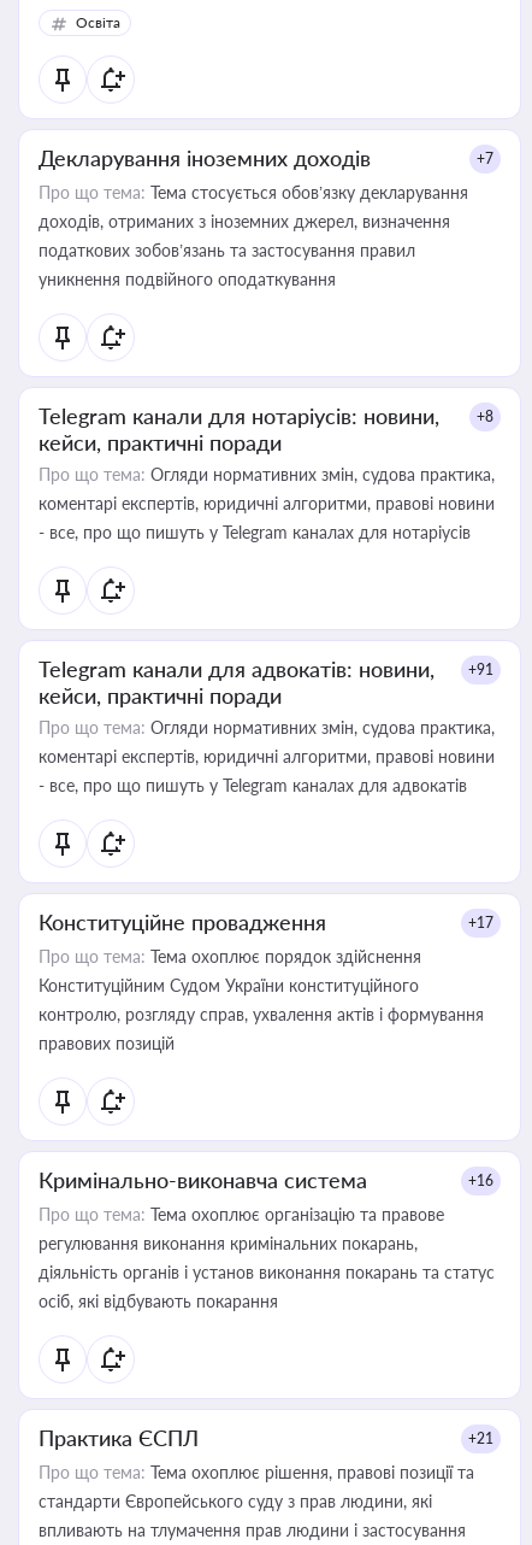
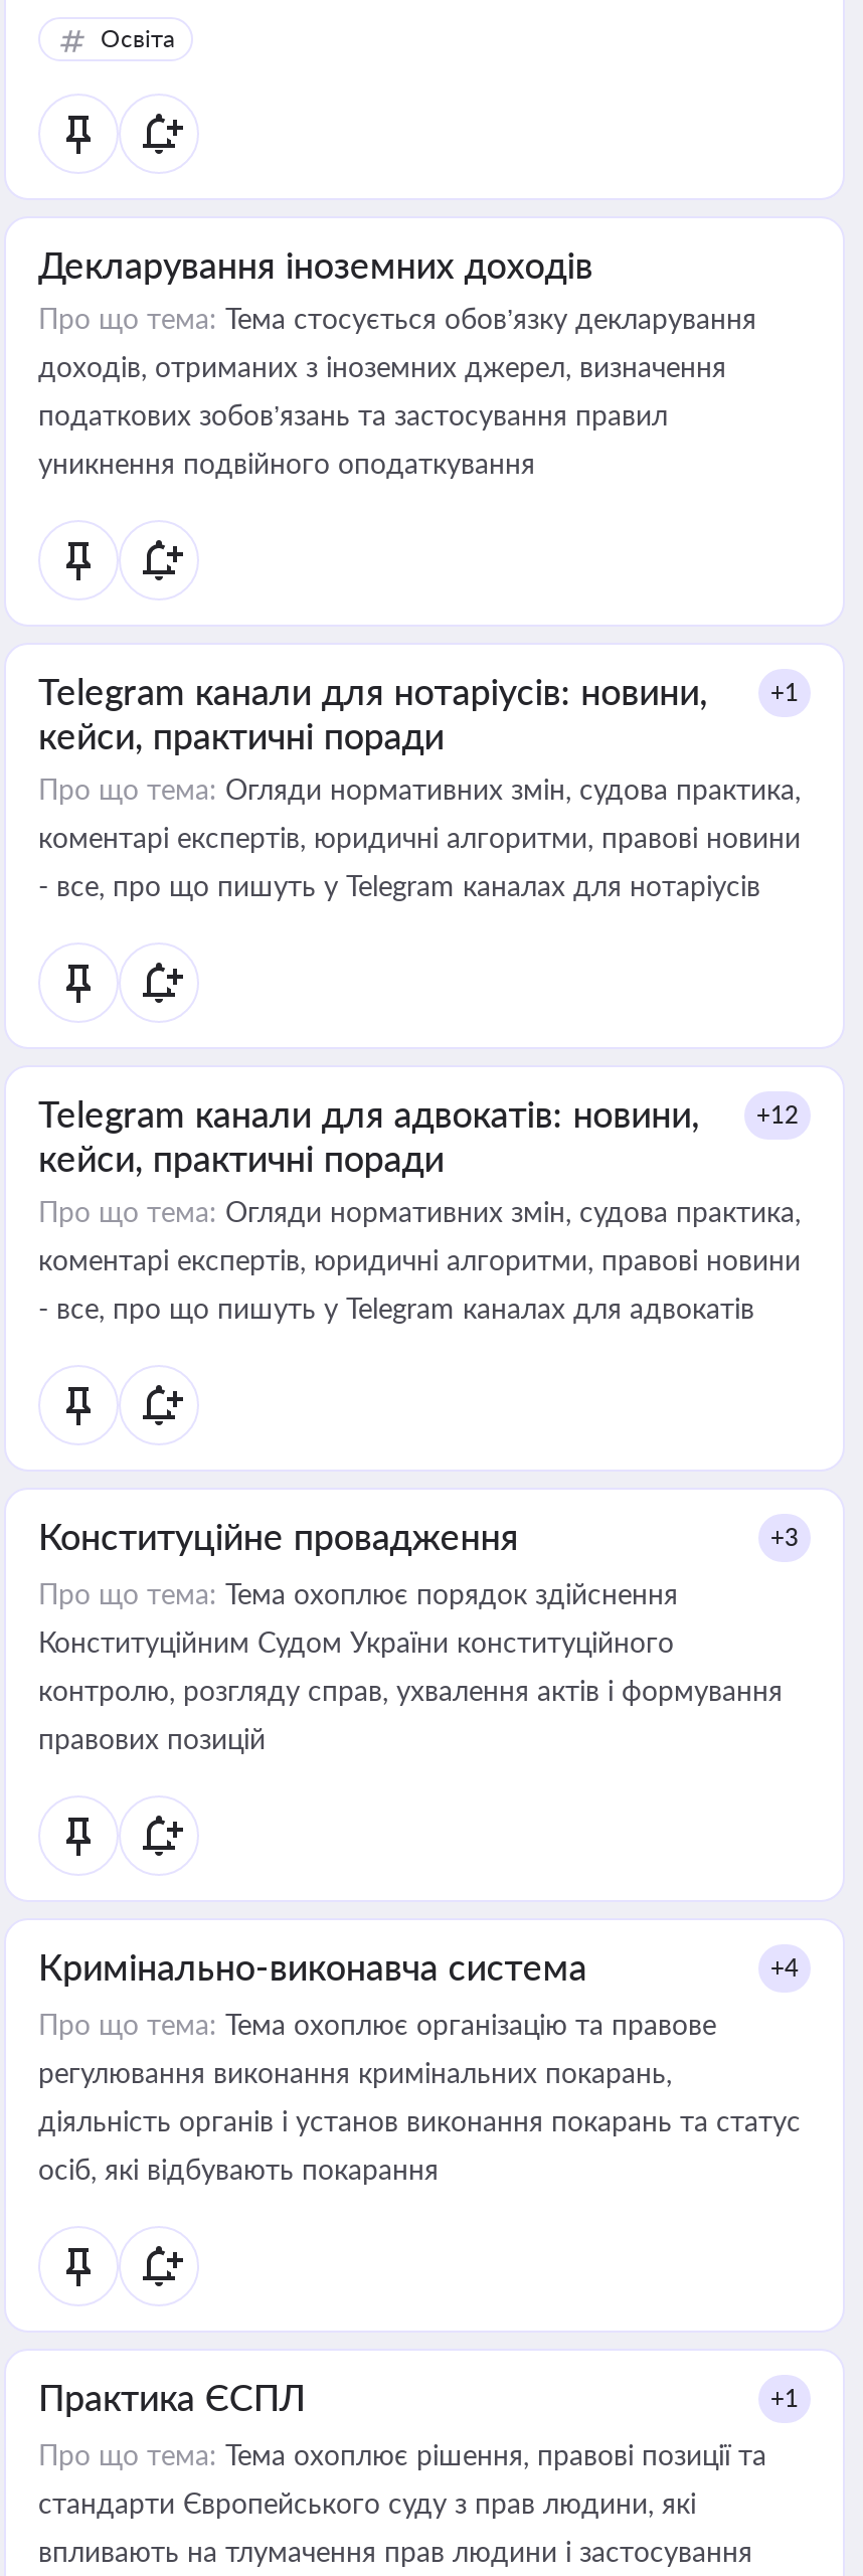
[477,149,493,168] +7 -> none
[477,407,493,425] +8 -> [770,677,799,707] +1
[39,656,493,682] Telegram канали для адвокатів: новини, +91 -> [38,1091,799,1136] Telegram канали для адвокатів: новини, +12
[468,914,493,932] +17 -> [770,1522,799,1552] +3
[468,1171,493,1189] +16 -> [770,1952,799,1983] +4
[468,1429,493,1447] +21 -> [770,2383,799,2413] +1

